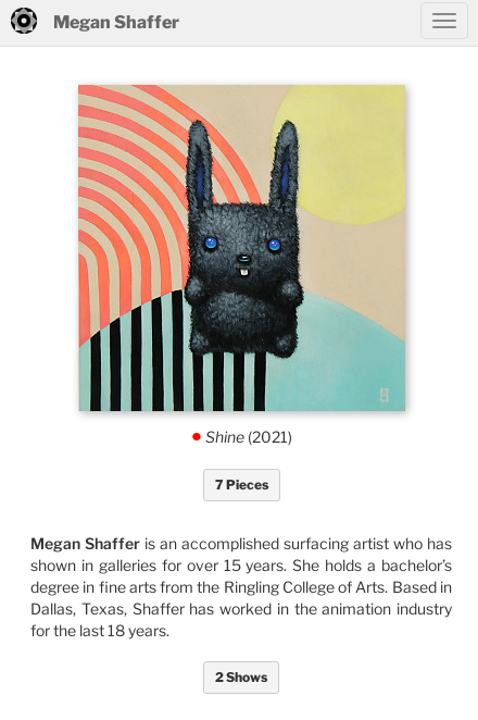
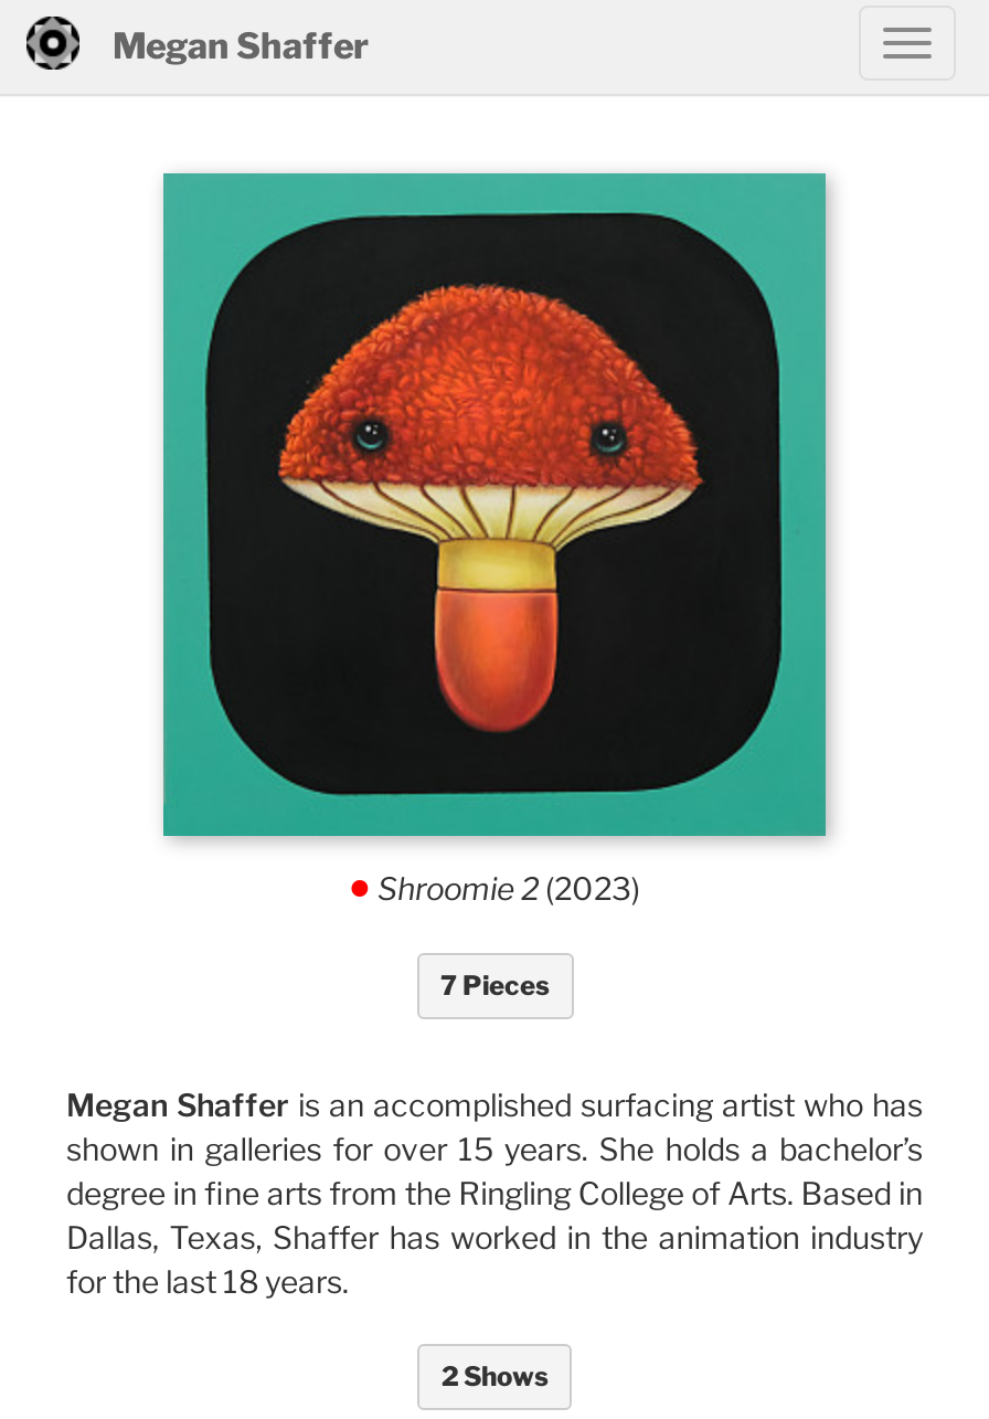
[77,84,405,446] [image] | . Shine (2021) -> [161,171,828,907] [image] | . Shroomie 2 (2023)

